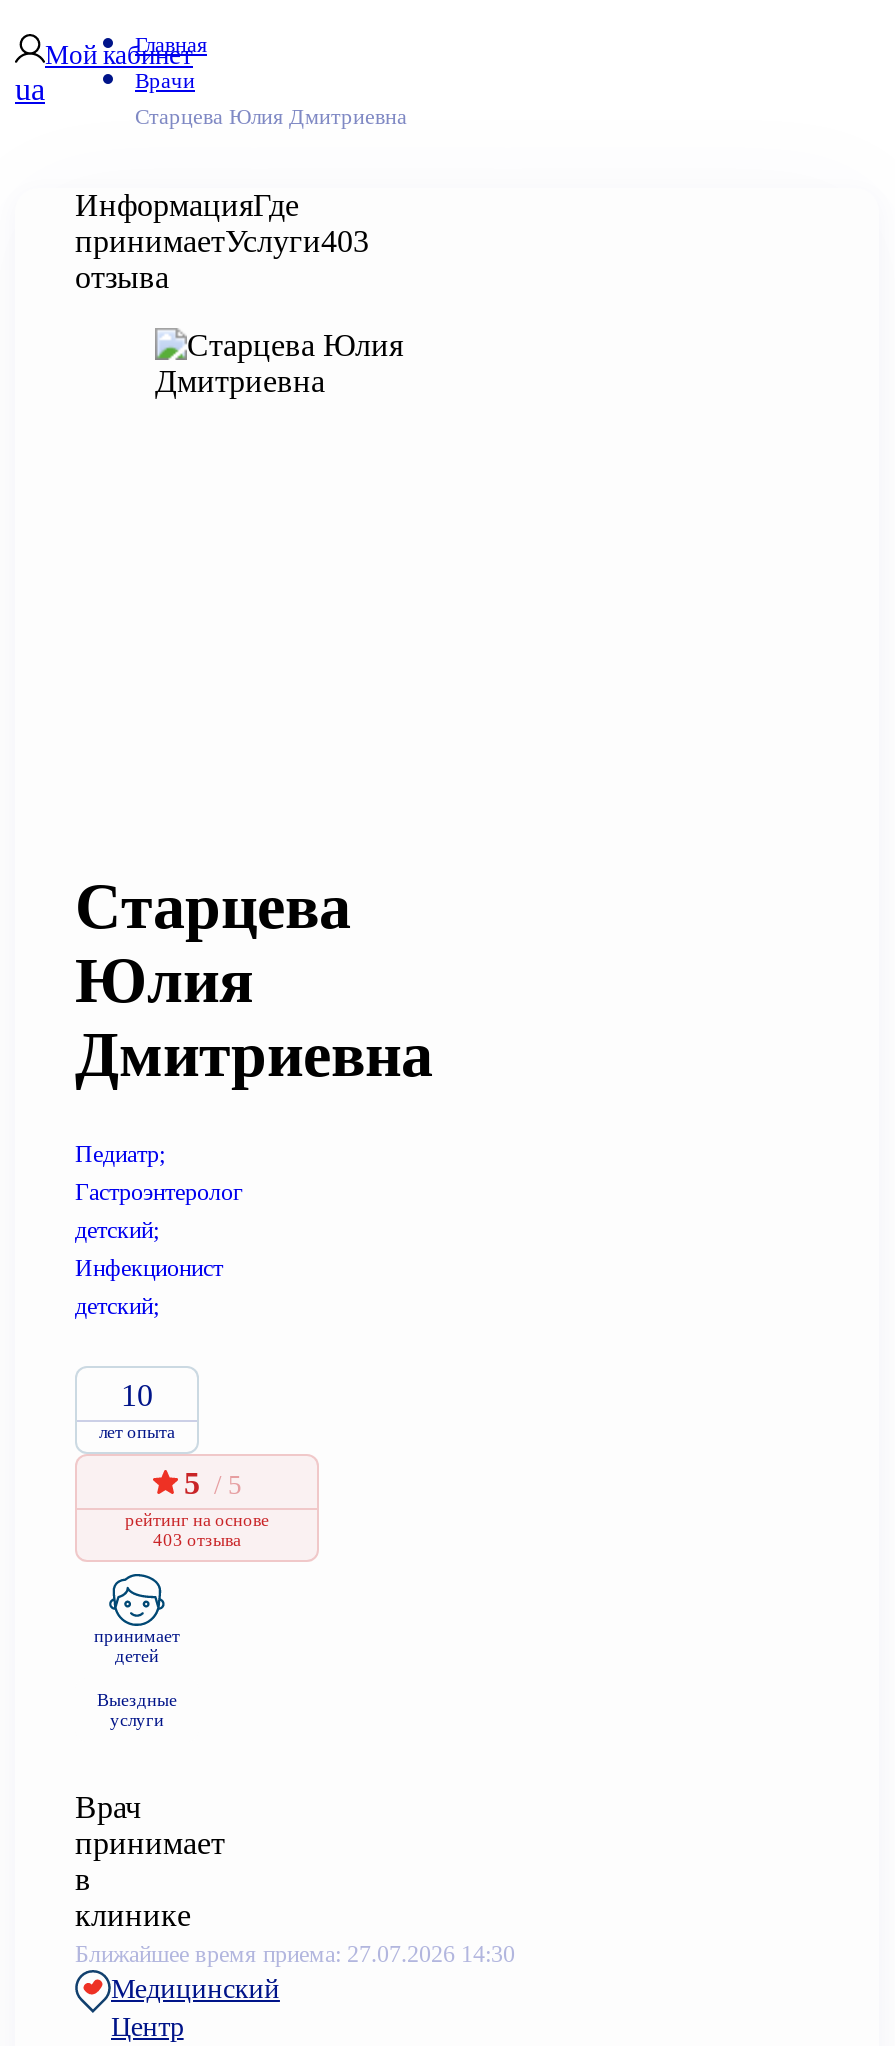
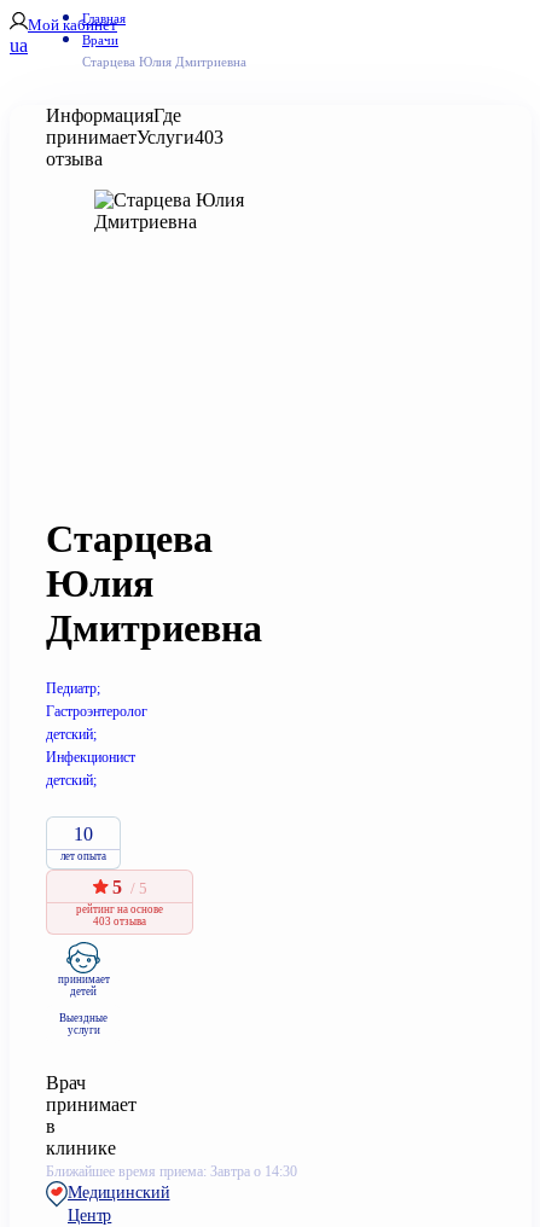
[75,1940,515,1968] Ближайшее время приема: 27.07.2026 14:30 -> [46,1163,297,1180] Ближайшее время приема: Завтра о 14:30

